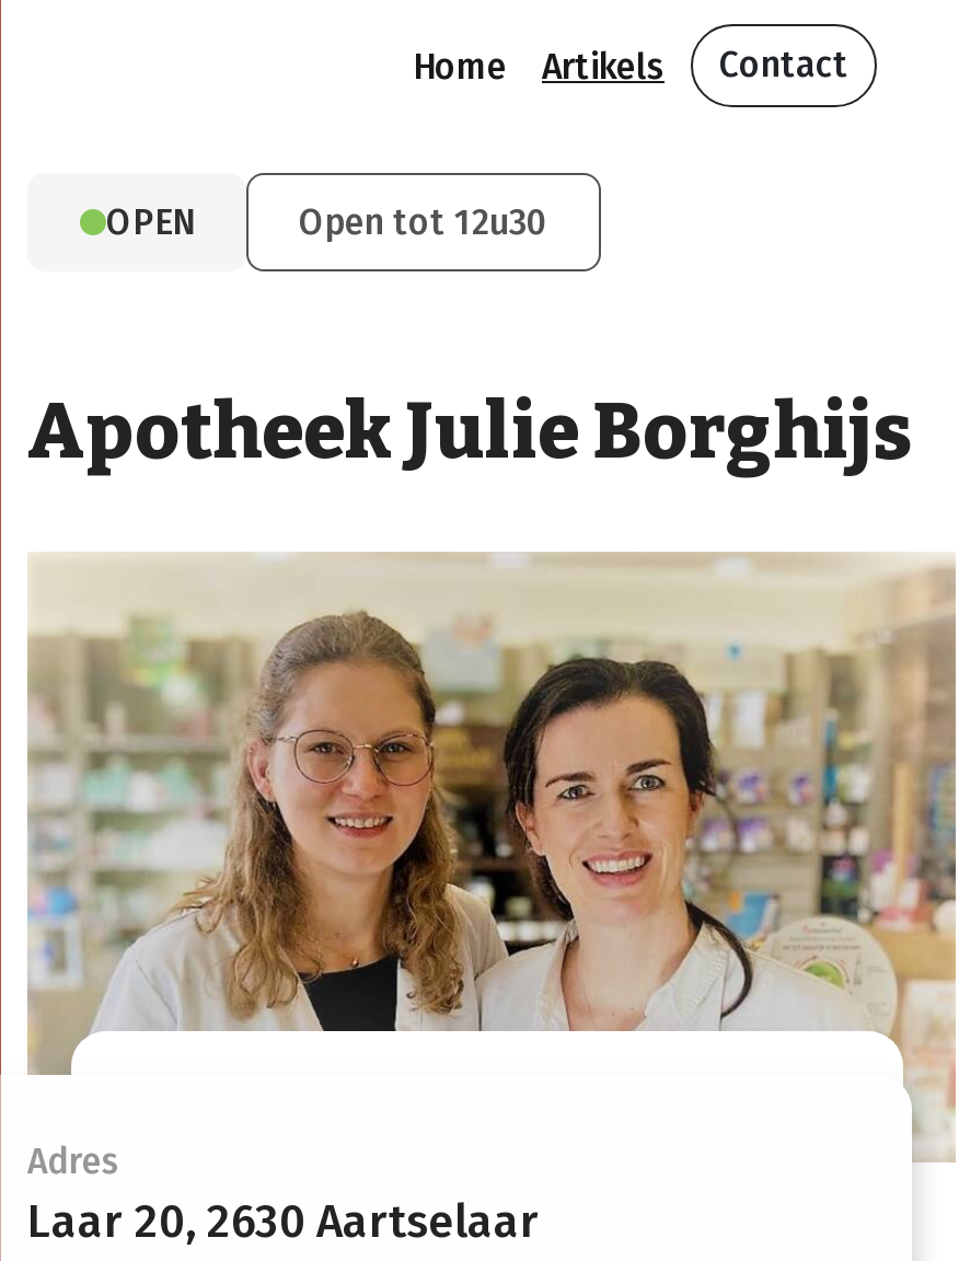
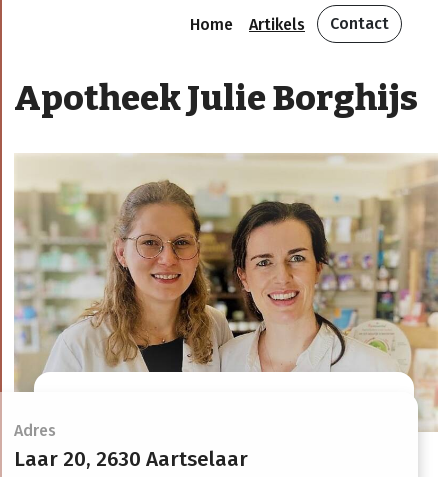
[106,200,548,242] OPEN | Open tot 12u30 -> none

